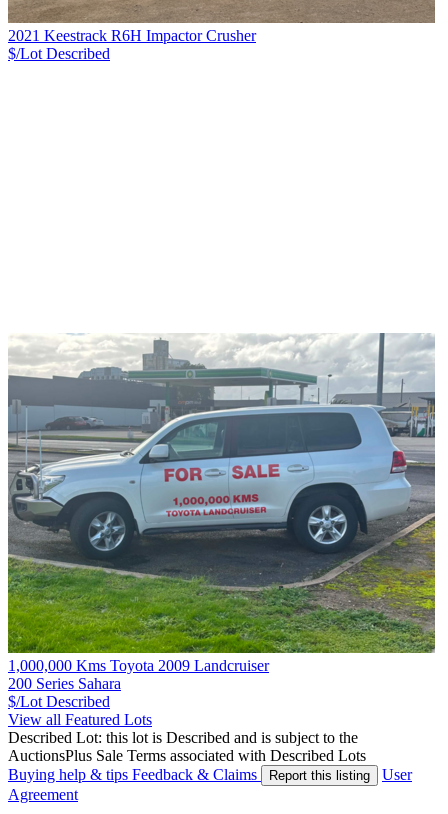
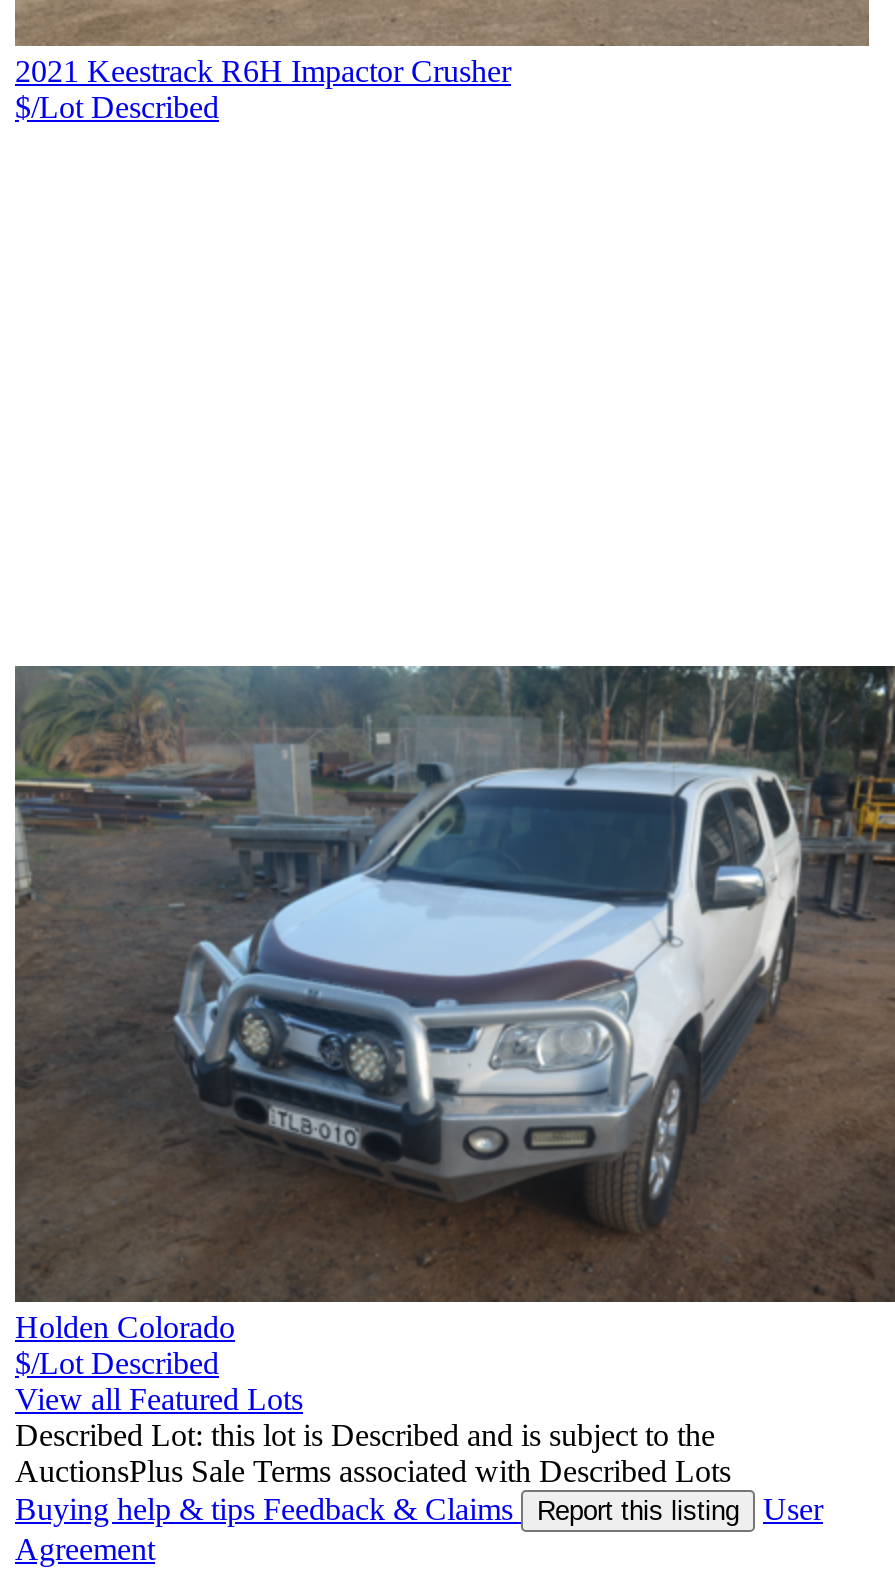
[8,333,445,692] [image] | 1,000,000 Kms Toyota 2009 Landcruiser | 200 Series Sahara -> [13,664,889,1344] [image] | Holden Colorado

